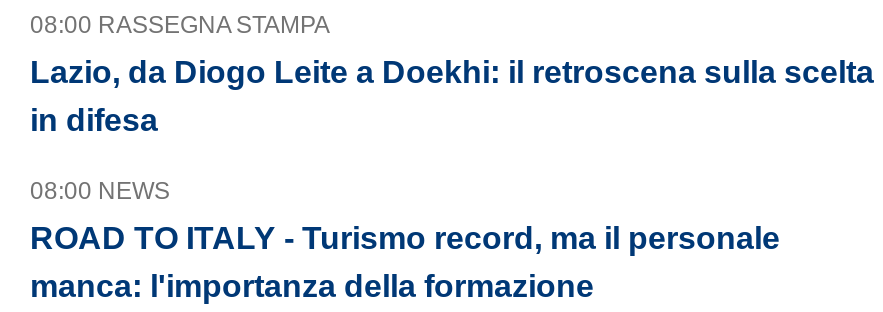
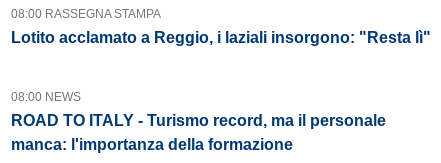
[30,55,874,137] Lazio, da Diogo Leite a Doekhi: il retroscena sulla scelta | in difesa -> [11,29,431,46] Lotito acclamato a Reggio, i laziali insorgono: "Resta lì"

